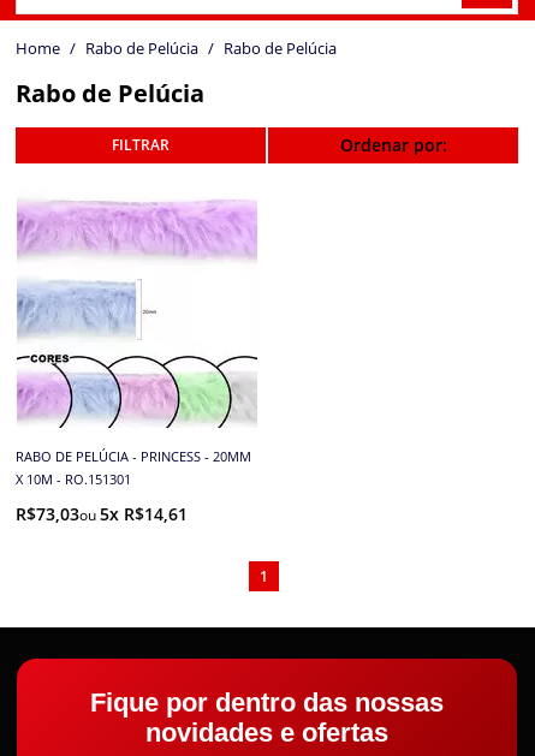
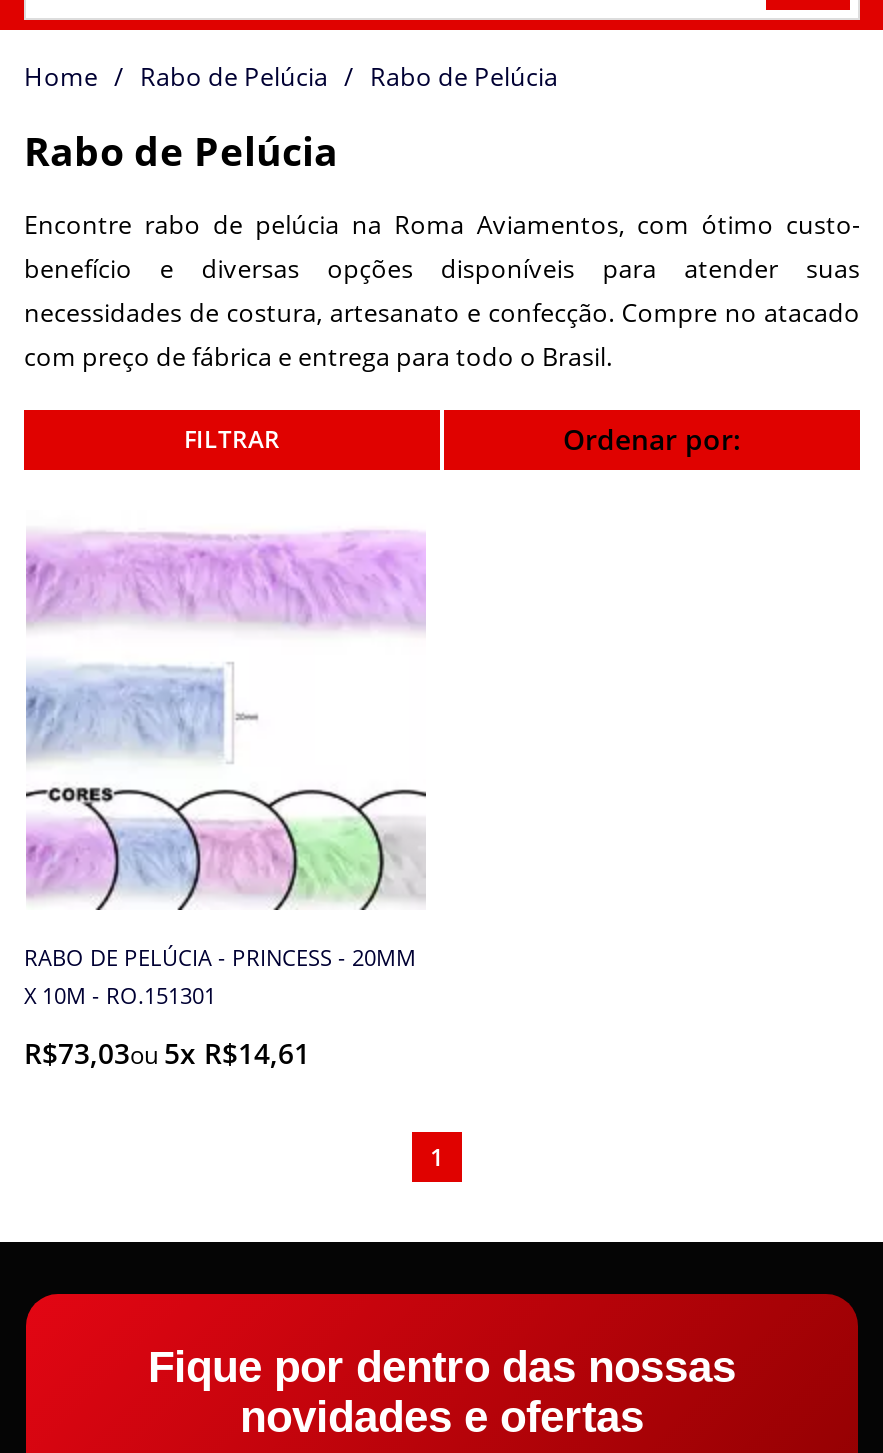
none -> [24,207,860,373] Encontre rabo de pelúcia na Roma Aviamentos, com ótimo custo- | benefício e diversas opções disponíveis para atender suas | necessidades de costura, artesanato e confecção. Compre no atacado | com preço de fábrica e entrega para todo o Brasil.

